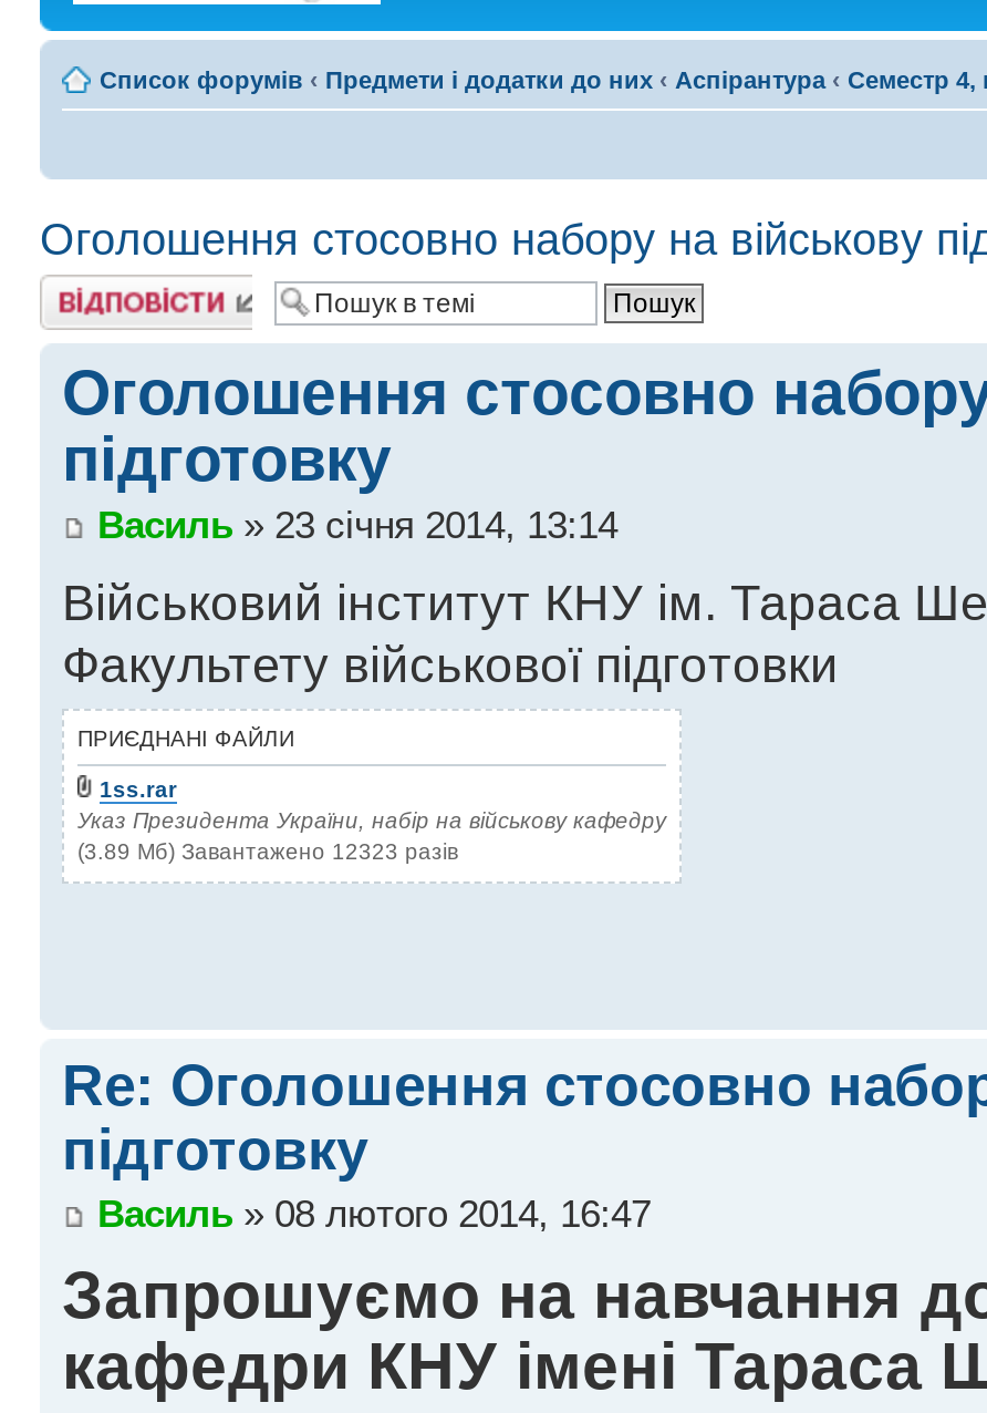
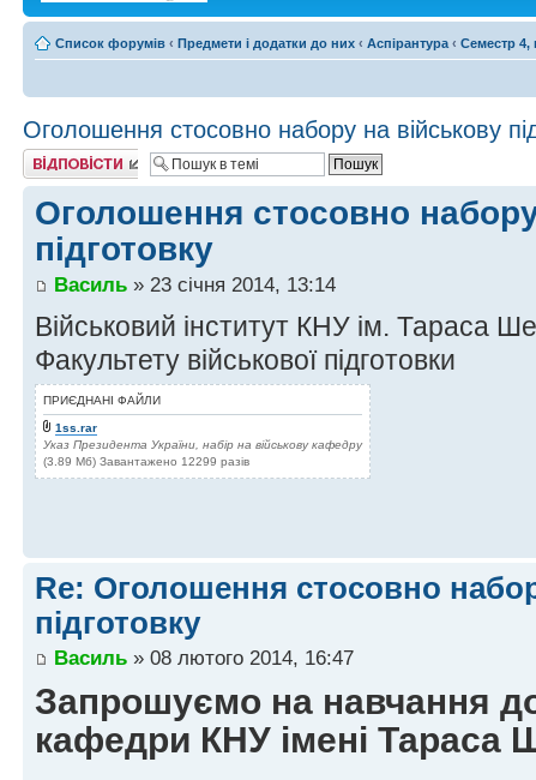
[77,838,458,863] (3.89 Мб) Завантажено 12323 разів -> [43,454,249,468] (3.89 Мб) Завантажено 12299 разів

